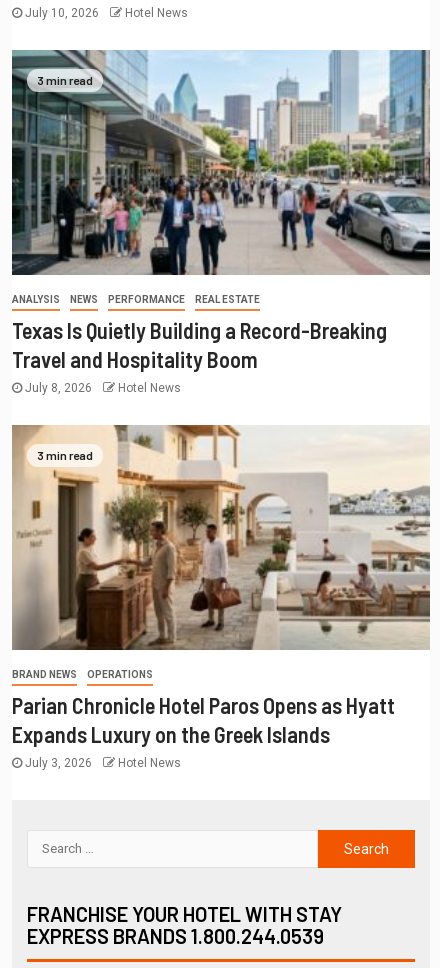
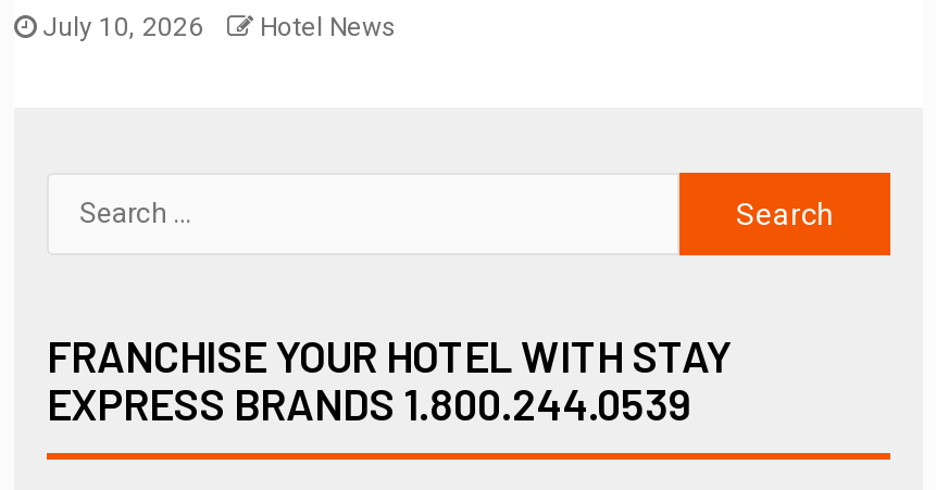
[11,49,431,276] [image] | 3 min read -> none
[12,294,387,395] ANALYSIS | NEWS | PERFORMANCE | REAL ESTATE | Texas Is Quietly Building a Record-Breaking | Travel and Hospitality Boom | July 8, 2026 | Hotel News -> none
[11,424,431,651] [image] | 3 min read -> none
[12,669,395,770] BRAND NEWS | OPERATIONS | Parian Chronicle Hotel Paros Opens as Hyatt | Expands Luxury on the Greek Islands | July 3, 2026 | Hotel News -> none

